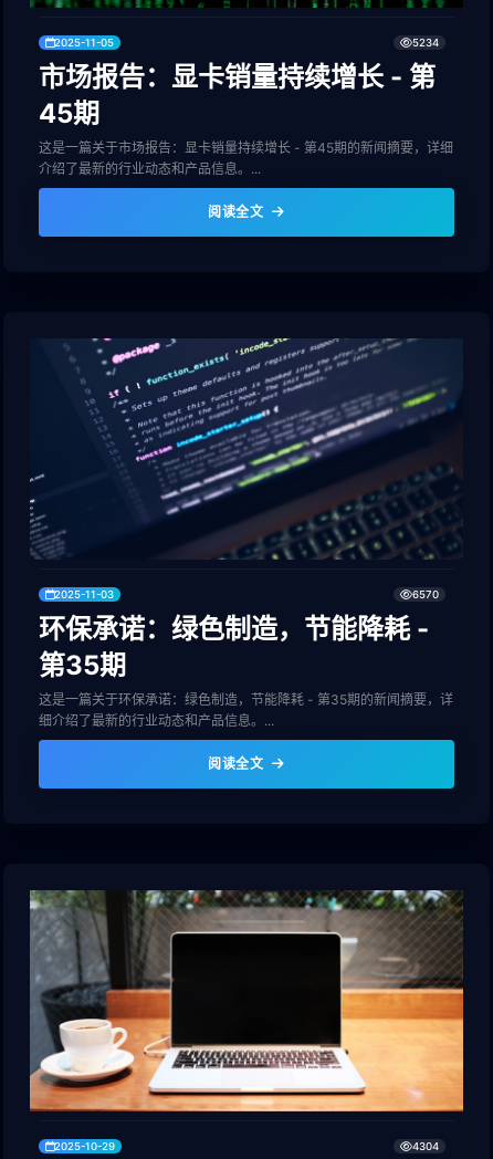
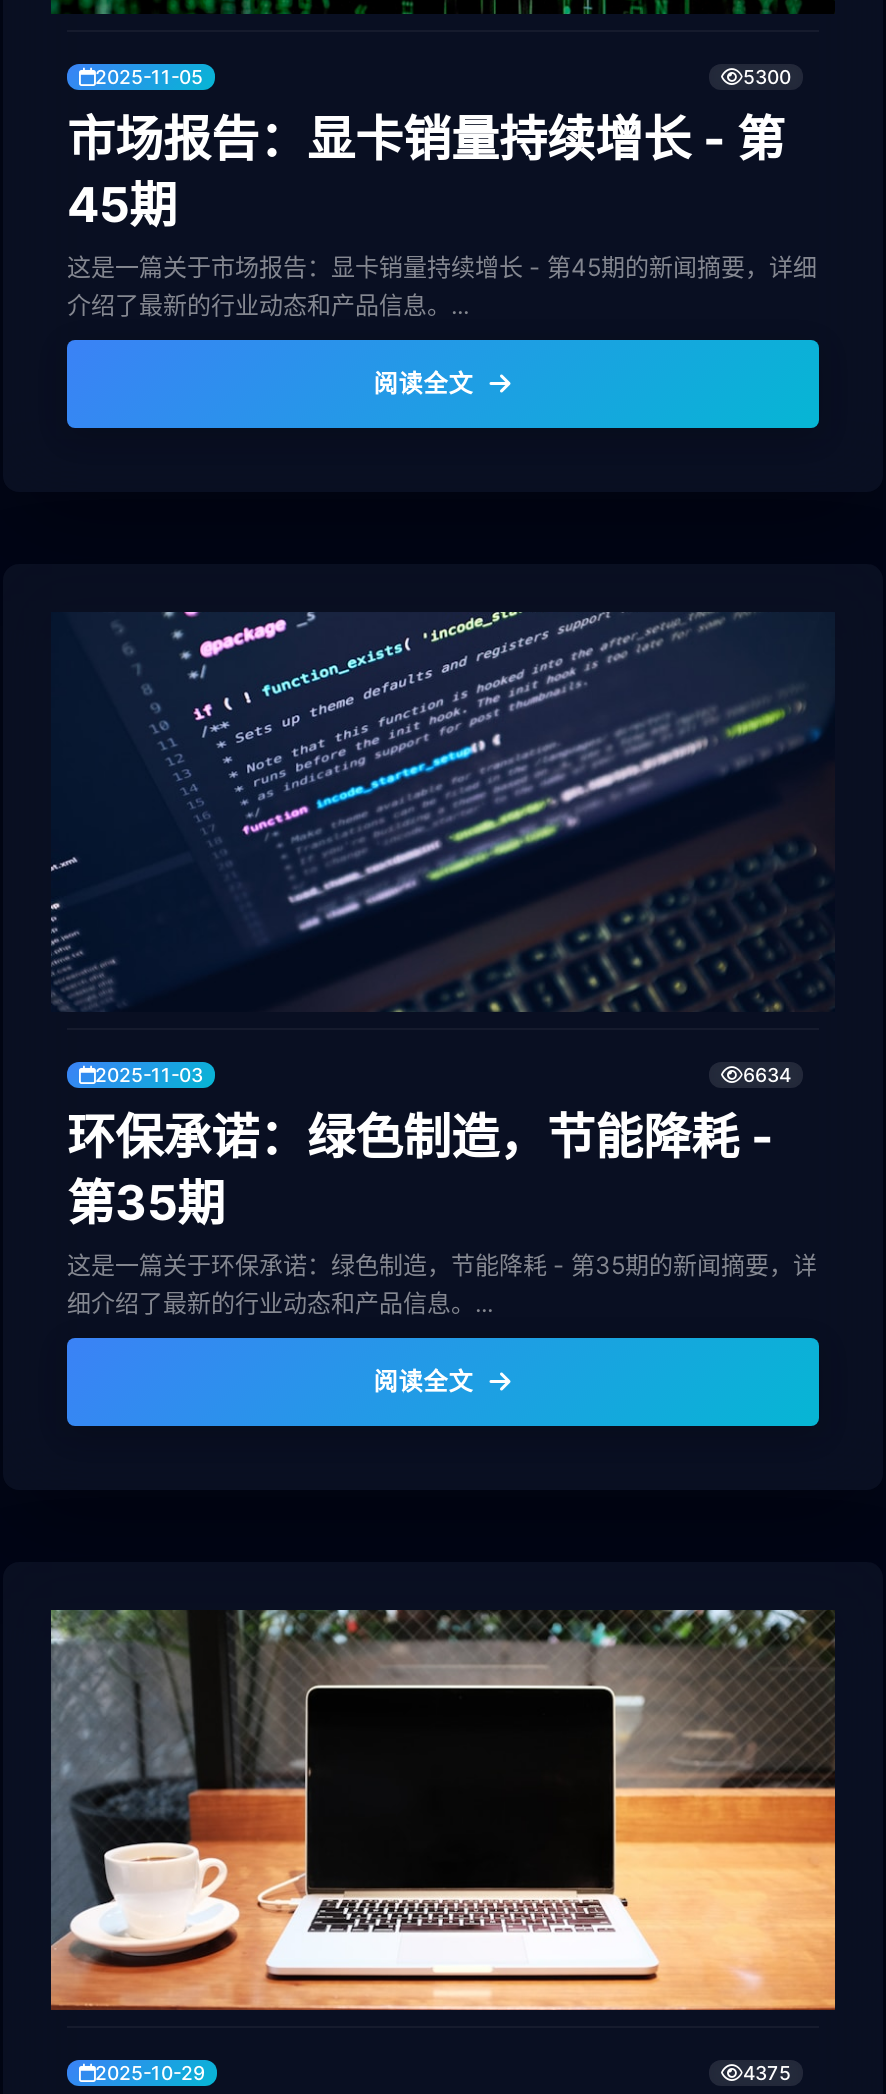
[412,37,439,49] 5234 -> [743,67,791,89] 5300
[412,588,439,601] 6570 -> [743,1064,791,1086] 6634
[412,1140,439,1152] 4304 -> [743,2062,791,2084] 4375

